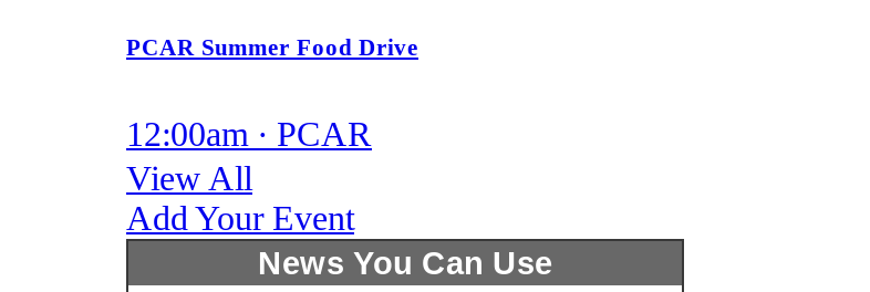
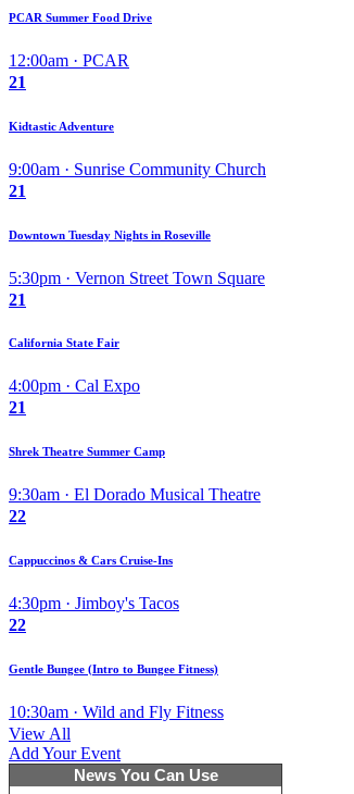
none -> [9,72,266,721] 21 | Kidtastic Adventure | 9:00am · Sunrise Community Church | 21 | Downtown Tuesday Nights in Roseville | 5:30pm · Vernon Street Town Square | 21 | California State Fair | 4:00pm · Cal Expo | 21 | Shrek Theatre Summer Camp | 9:30am · El Dorado Musical Theatre | 22 | Cappuccinos & Cars Cruise-Ins | 4:30pm · Jimboy's Tacos | 22 | Gentle Bungee (Intro to Bungee Fitness) | 10:30am · Wild and Fly Fitness

